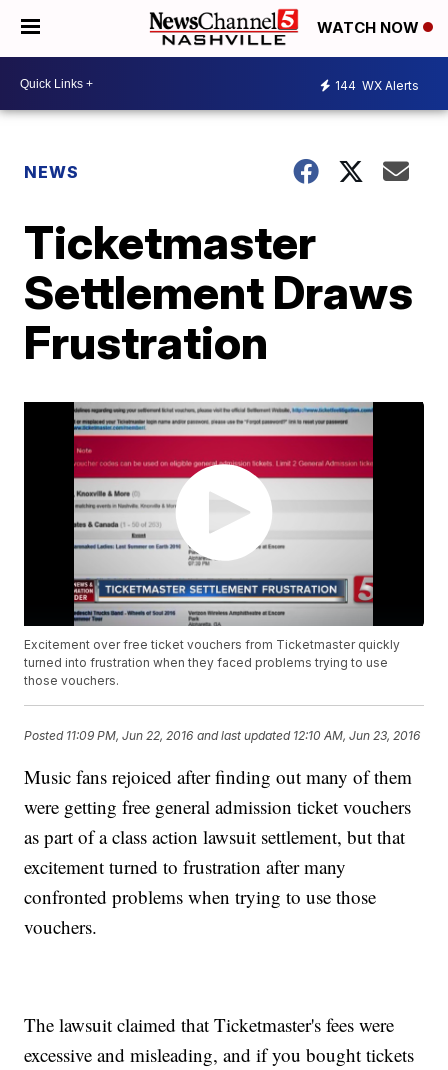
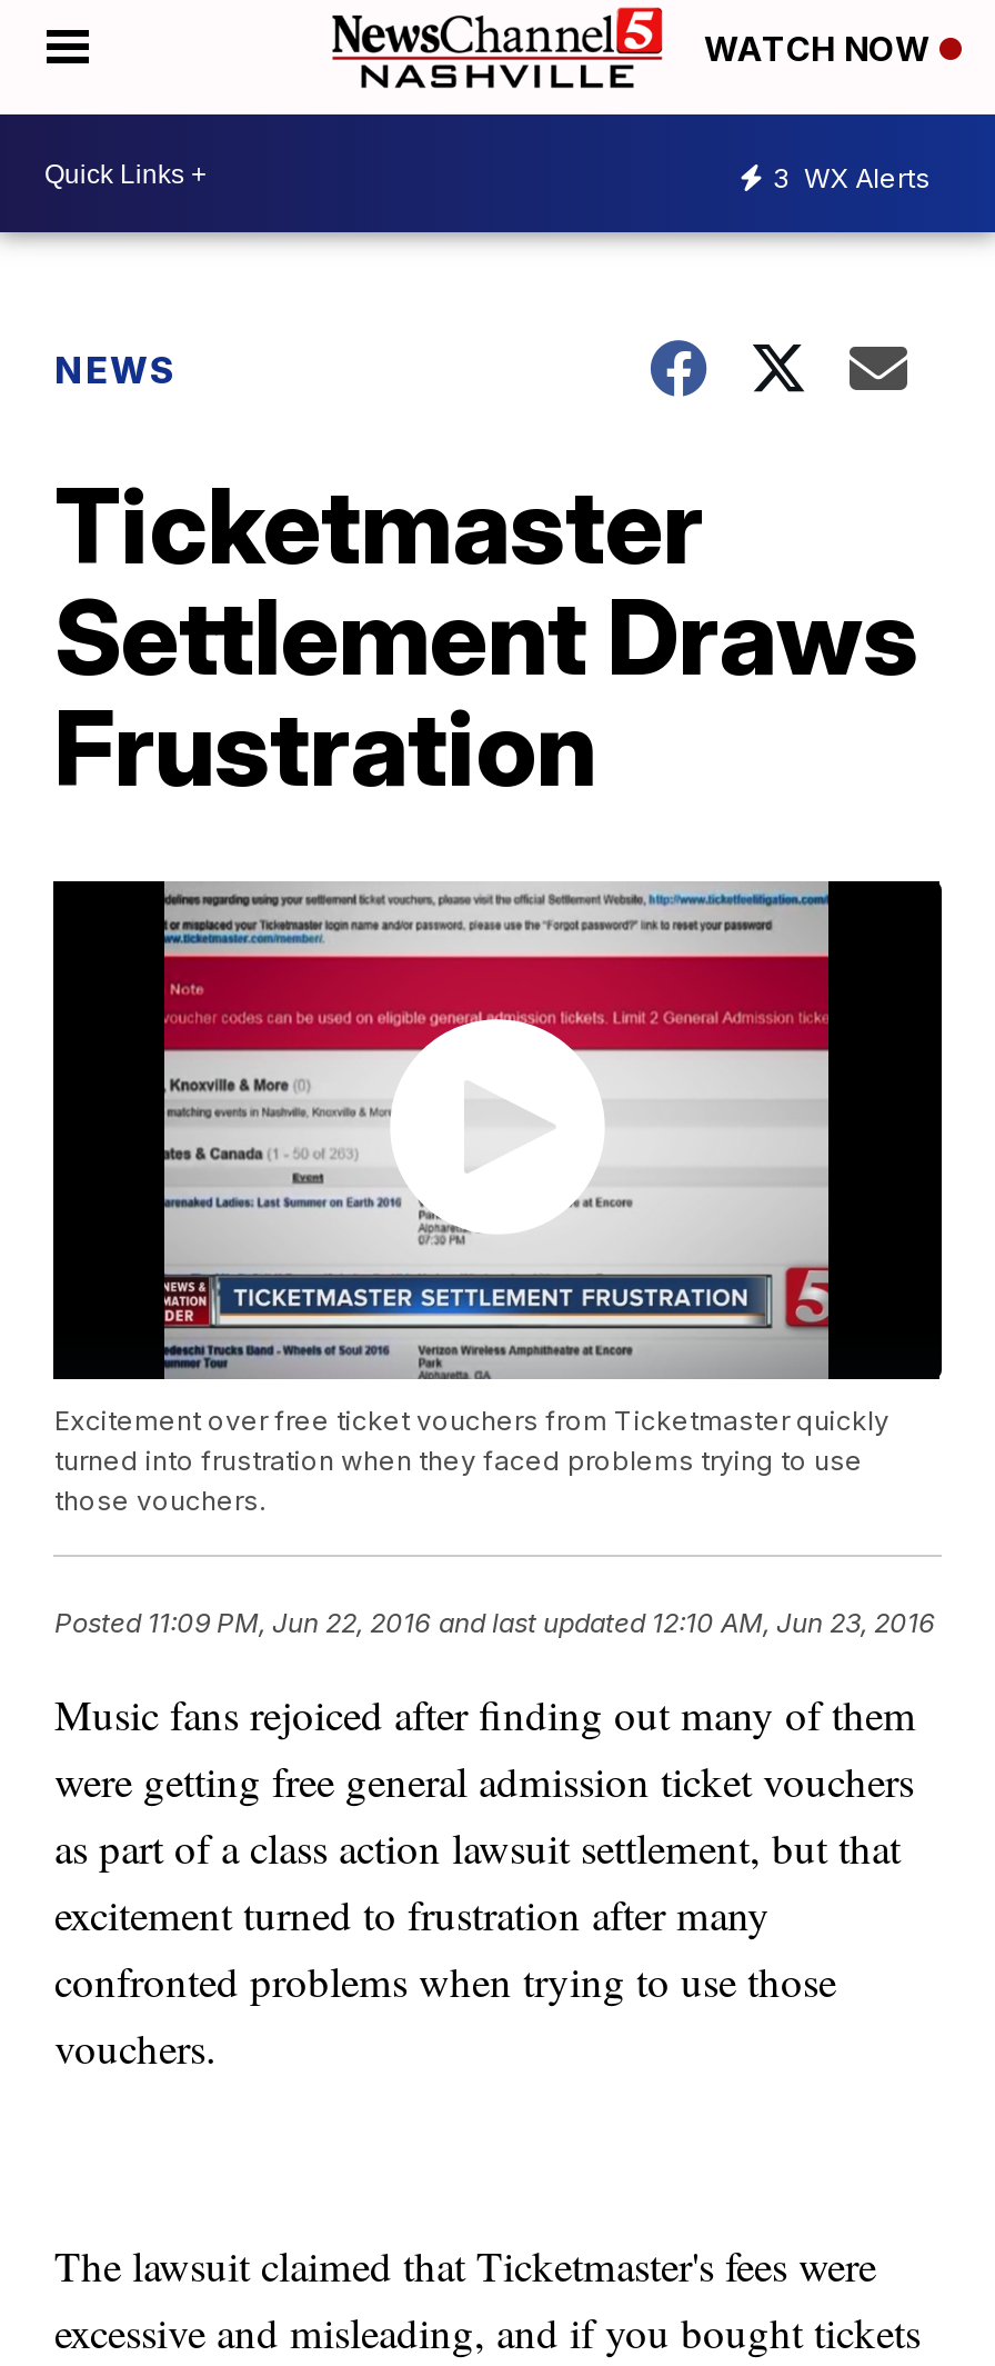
[335,77,419,92] 144 WX Alerts -> [773,160,931,193] 3 WX Alerts

